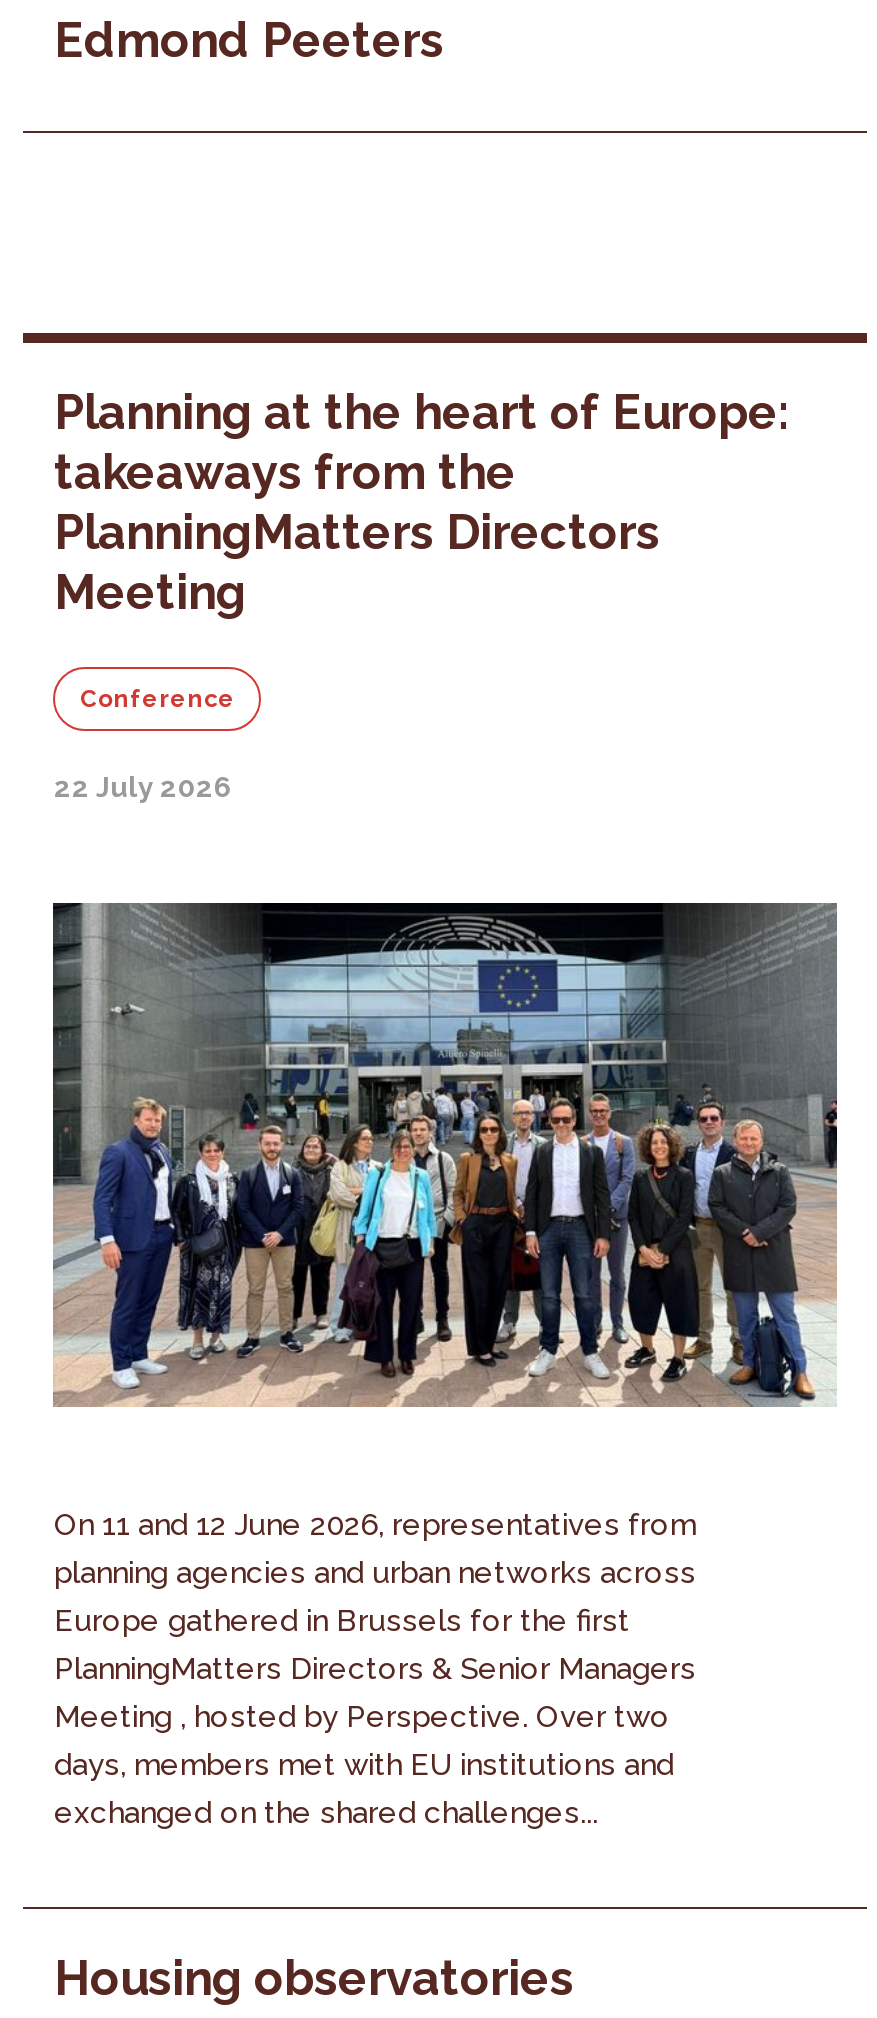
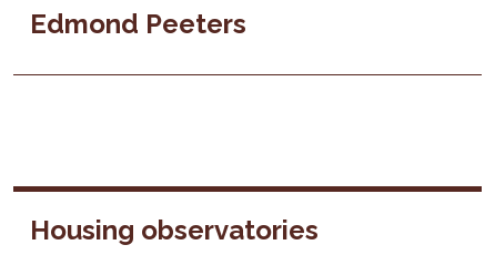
[54,382,792,802] Planning at the heart of Europe: | takeaways from the | PlanningMatters Directors | Meeting | Conference | 22 July 2026 -> none
[51,901,839,1409] [image] -> none
[54,1507,696,1831] On 11 and 12 June 2026, representatives from | planning agencies and urban networks across | Europe gathered in Brussels for the first | PlanningMatters Directors & Senior Managers | Meeting , hosted by Perspective. Over two | days, members met with EU institutions and | exchanged on the shared challenges... -> none

